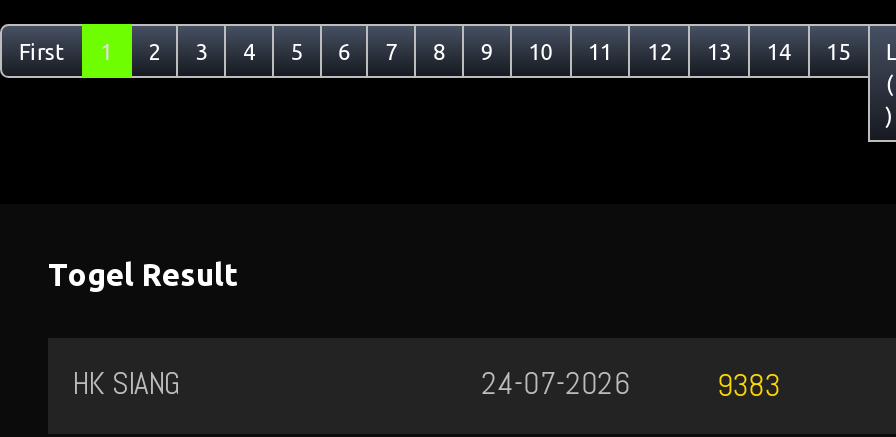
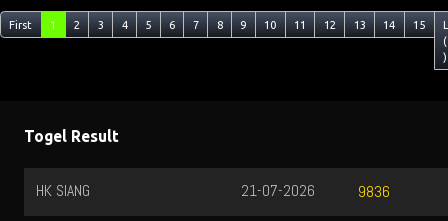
[481,365,629,405] 24-07-2026 -> [241,181,315,201] 21-07-2026
[717,366,781,406] 9383 -> [358,182,390,202] 9836

